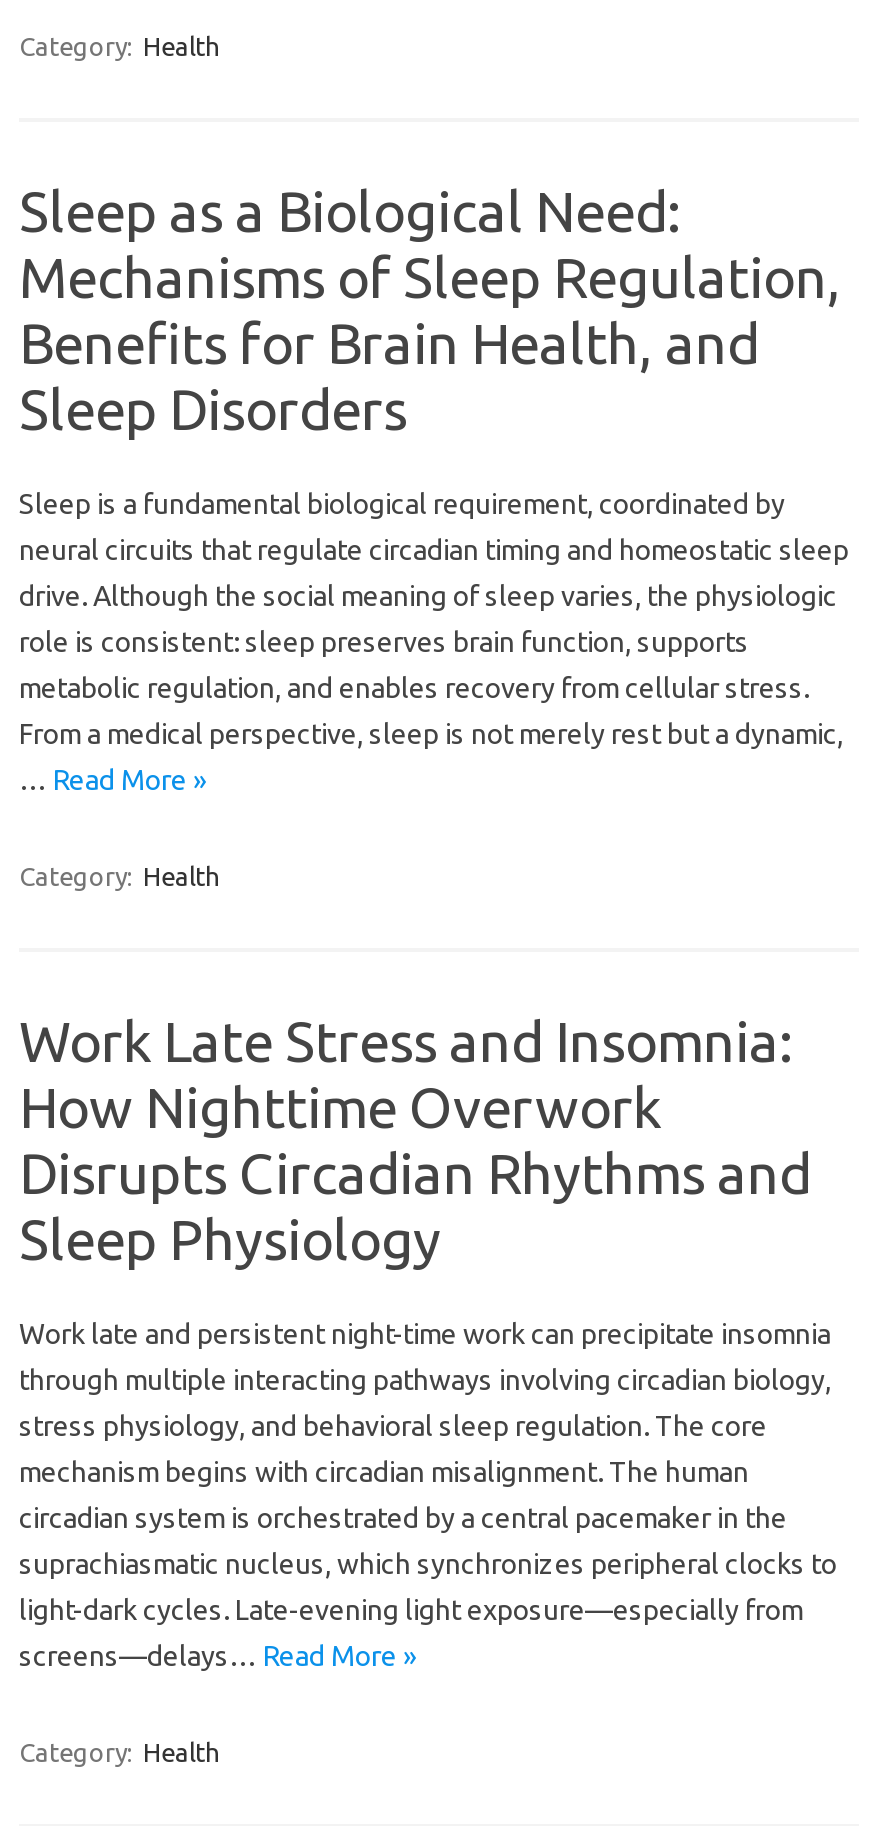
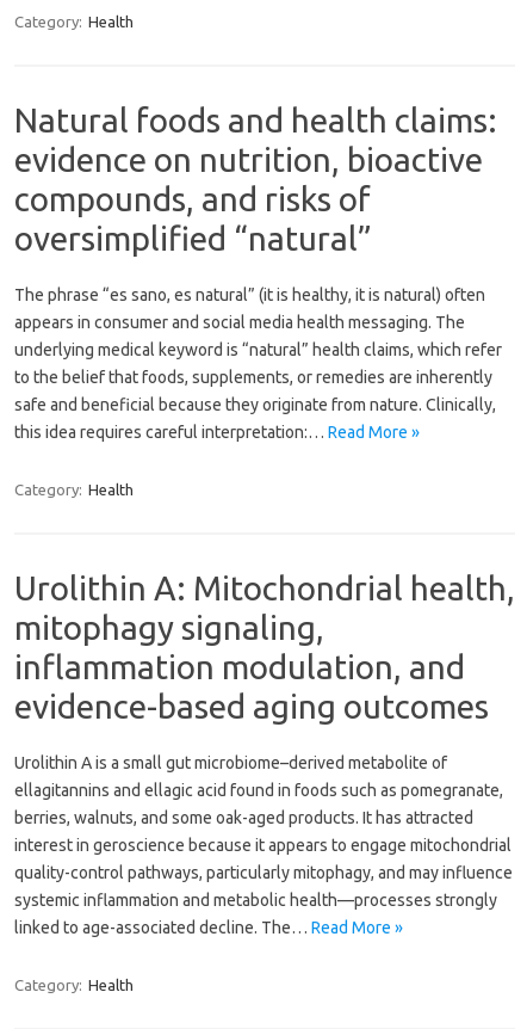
[19,180,841,440] Sleep as a Biological Need: | Mechanisms of Sleep Regulation, | Benefits for Brain Health, and | Sleep Disorders -> [14,101,497,257] Natural foods and health claims: | evidence on nutrition, bioactive | compounds, and risks of | oversimplified “natural”
[19,488,849,796] Sleep is a fundamental biological requirement, coordinated by | neural circuits that regulate circadian timing and homeostatic sleep | drive. Although the social meaning of sleep varies, the physiologic | role is consistent: sleep preserves brain function, supports | metabolic regulation, and enables recovery from cellular stress. | From a medical perspective, sleep is not merely rest but a dynamic, | … Read More » -> [14,285,502,442] The phrase “es sano, es natural” (it is healthy, it is natural) often | appears in consumer and social media health messaging. The | underlying medical keyword is “natural” health claims, which refer | to the belief that foods, supplements, or remedies are inherently | safe and beneficial because they originate from nature. Clinically, | this idea requires careful interpretation:… Read More »
[19,1010,811,1270] Work Late Stress and Insomnia: | How Nighttime Overwork | Disrupts Circadian Rhythms and | Sleep Physiology -> [14,569,515,725] Urolithin A: Mitochondrial health, | mitophagy signaling, | inflammation modulation, and | evidence-based aging outcomes
[19,1318,837,1672] Work late and persistent night-time work can precipitate insomnia | through multiple interacting pathways involving circadian biology, | stress physiology, and behavioral sleep regulation. The core | mechanism begins with circadian misalignment. The human | circadian system is orchestrated by a central pacemaker in the | suprachiasmatic nucleus, which synchronizes peripheral clocks to | light-dark cycles. Late-evening light exposure—especially from | screens—delays… Read More » -> [14,753,513,937] Urolithin A is a small gut microbiome–derived metabolite of | ellagitannins and ellagic acid found in foods such as pomegranate, | berries, walnuts, and some oak-aged products. It has attracted | interest in geroscience because it appears to engage mitochondrial | quality-control pathways, particularly mitophagy, and may influence | systemic inflammation and metabolic health—processes strongly | linked to age-associated decline. The… Read More »

